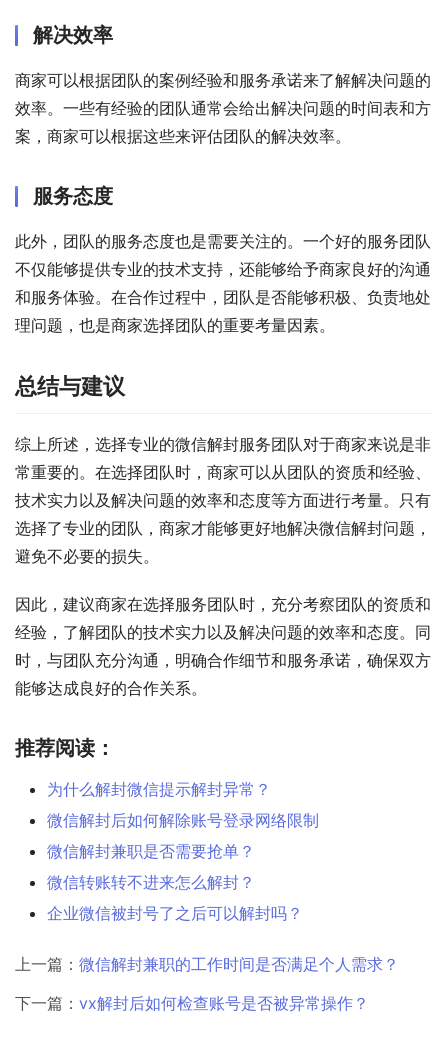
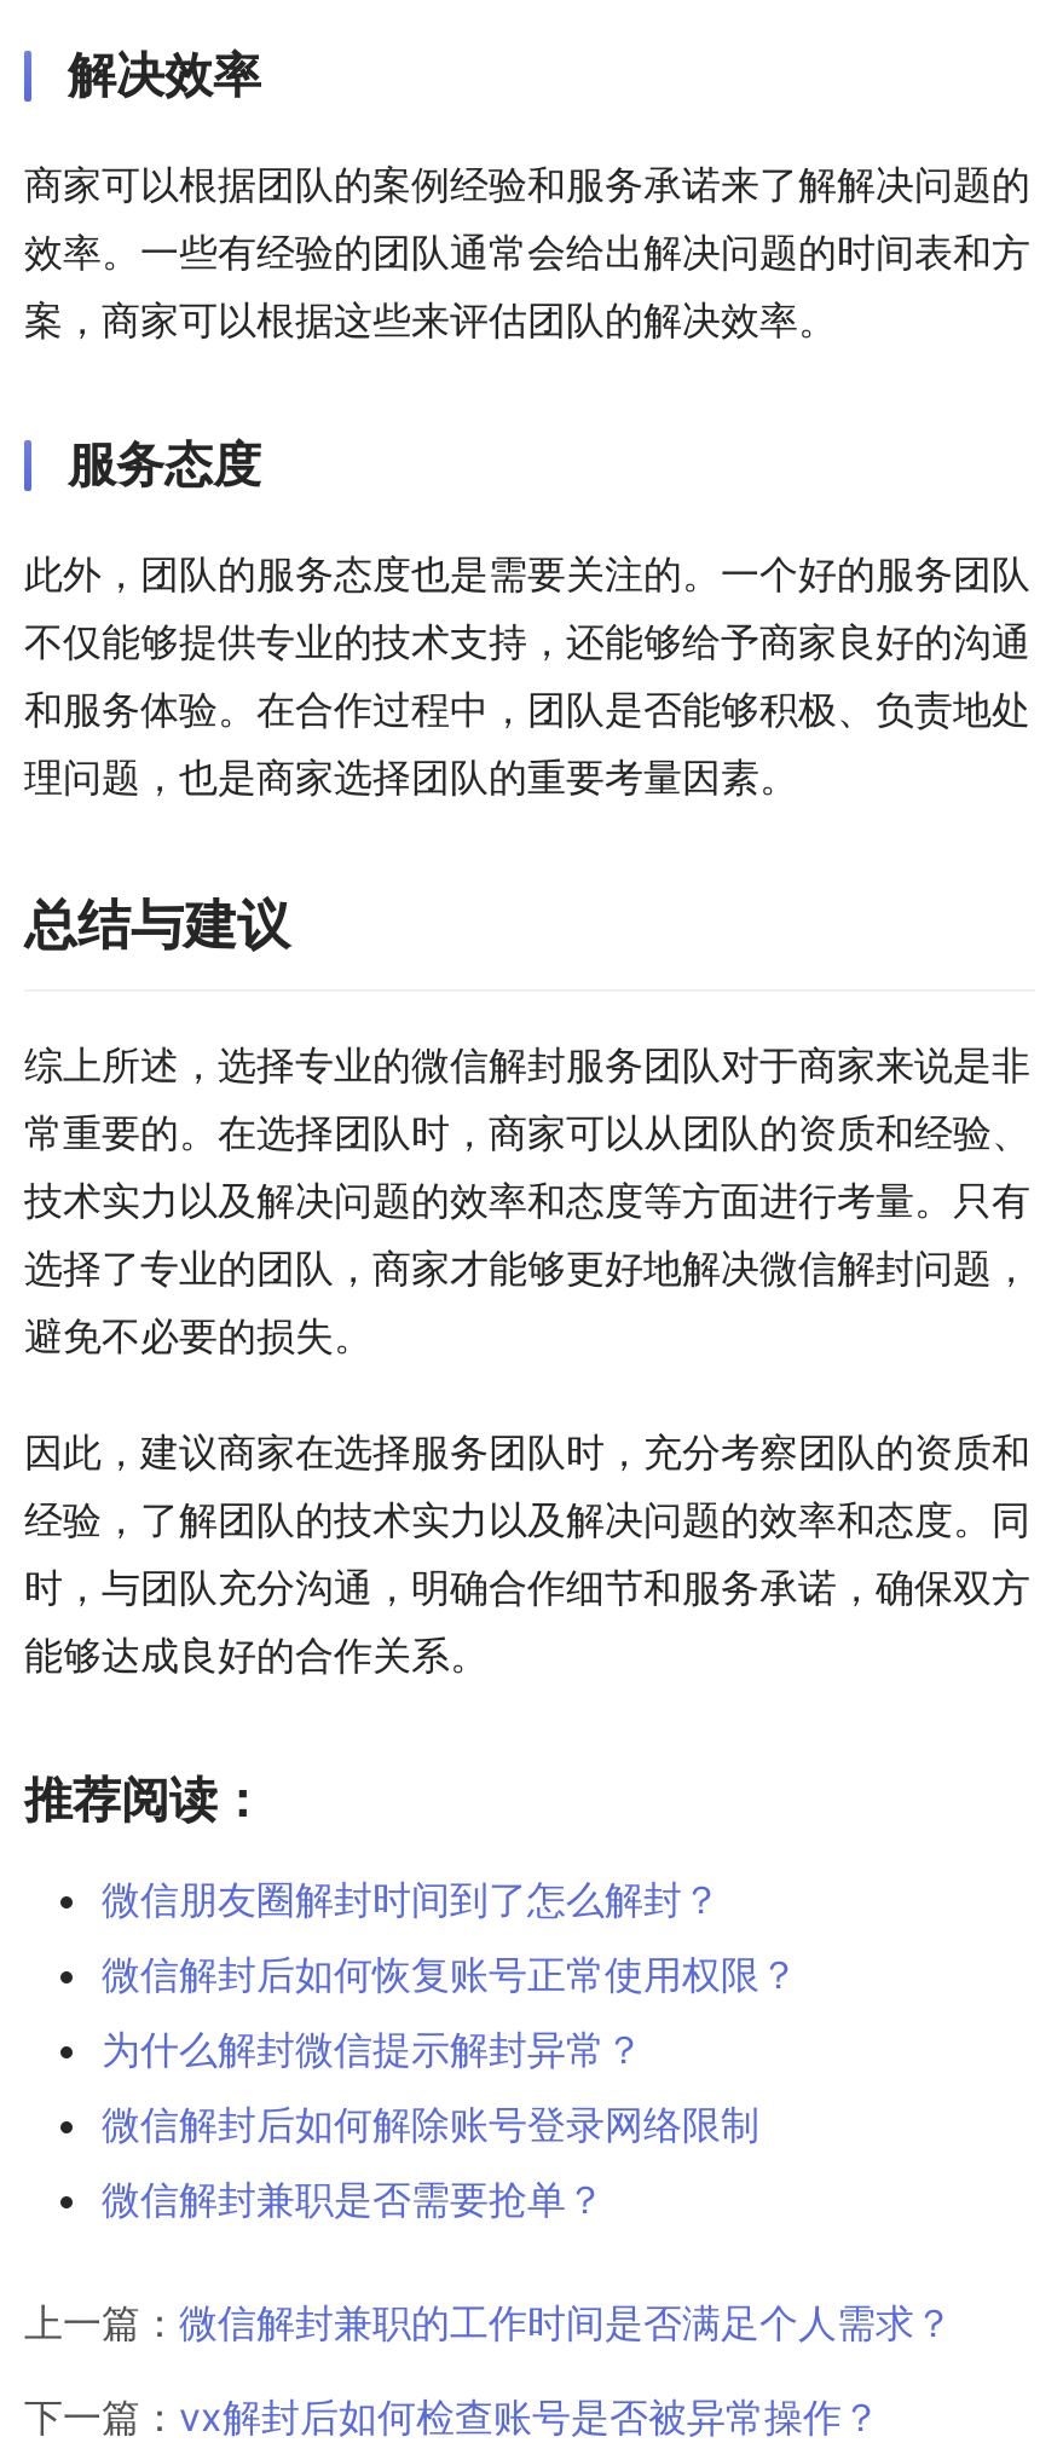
none -> [102,1874,798,1998] 微信朋友圈解封时间到了怎么解封？ | 微信解封后如何恢复账号正常使用权限？
moved [47,779,319,861] -> [102,2024,759,2223]: 为什么解封微信提示解封异常？ | 微信解封后如何解除账号登录网络限制 | 微信解封兼职是否需要抢单？
[47,872,303,923] 微信转账转不进来怎么解封？ | 企业微信被封号了之后可以解封吗？ -> none

